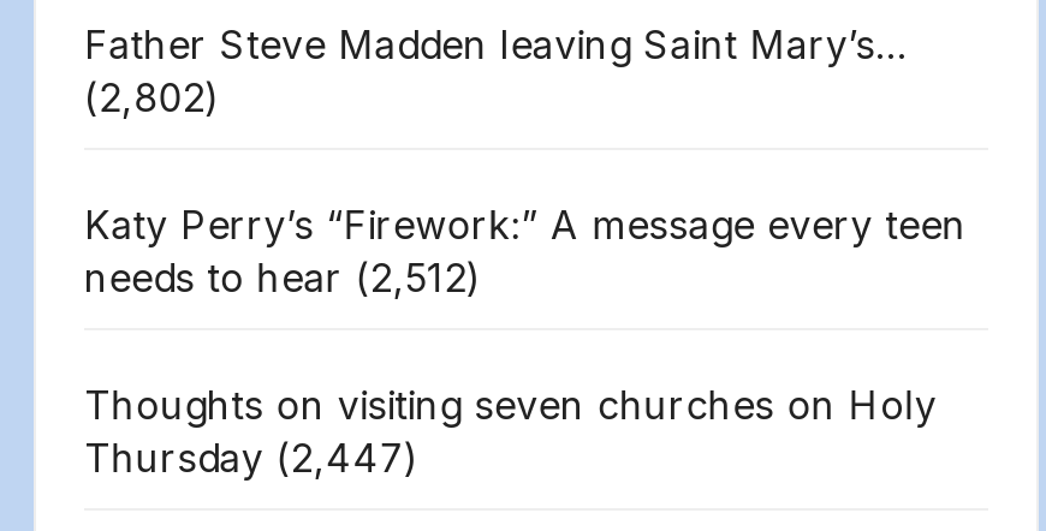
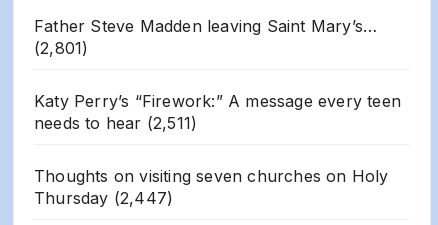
[84,74,220,122] (2,802) -> [34,38,88,58] (2,801)
[84,254,481,302] needs to hear (2,512) -> [34,113,197,133] needs to hear (2,511)

